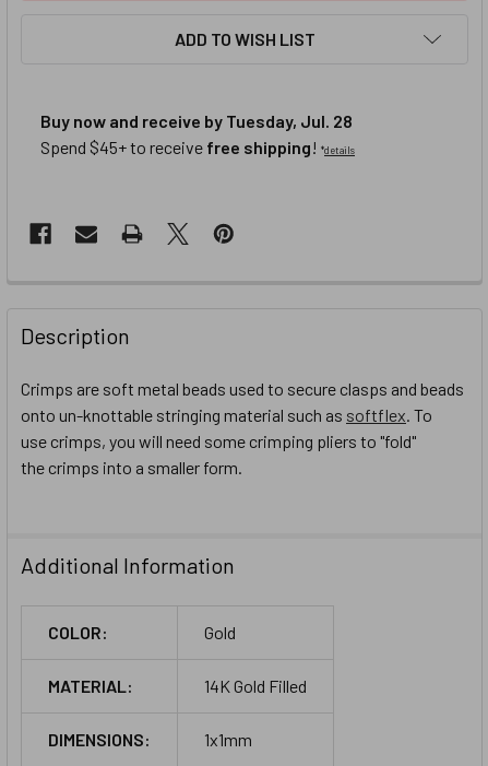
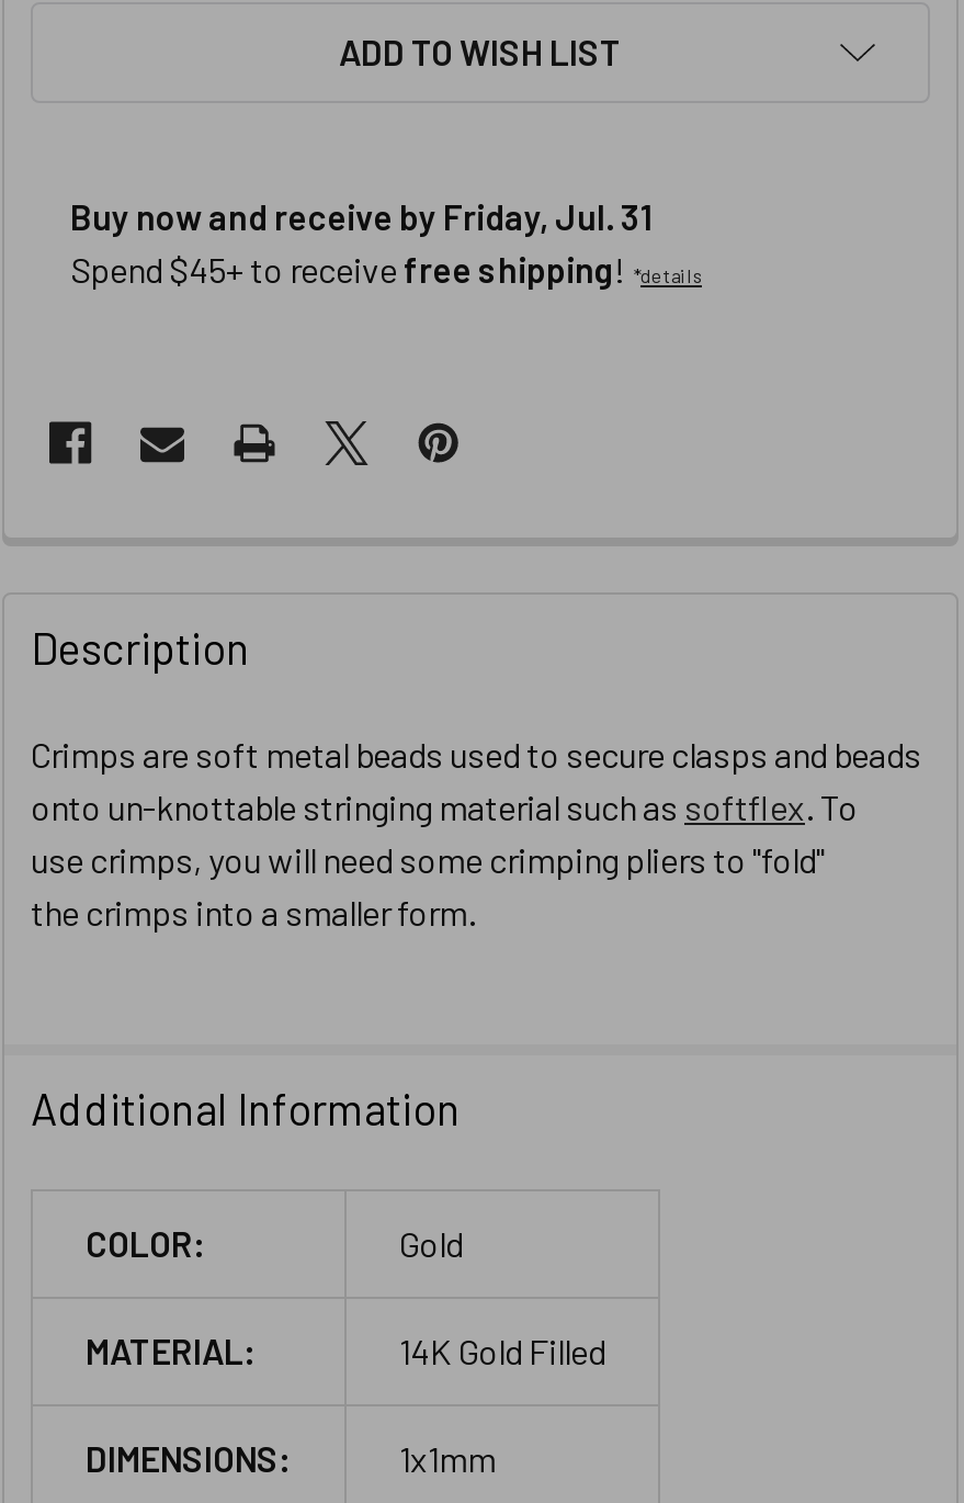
[40,110,353,131] Buy now and receive by Tuesday, Jul. 28 -> [70,195,654,237] Buy now and receive by Friday, Jul. 31

